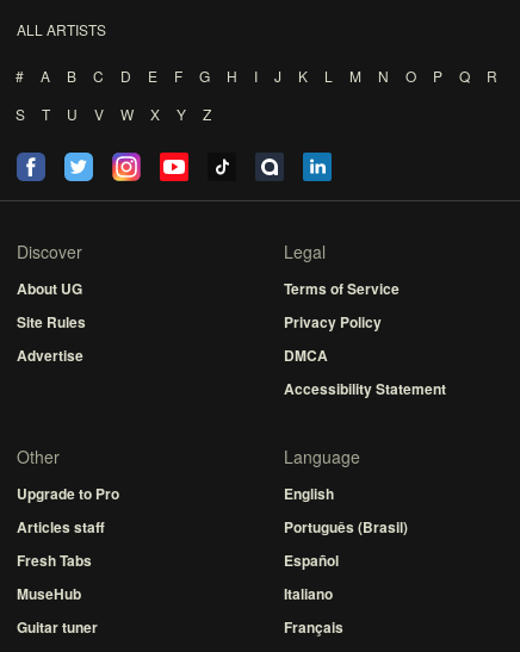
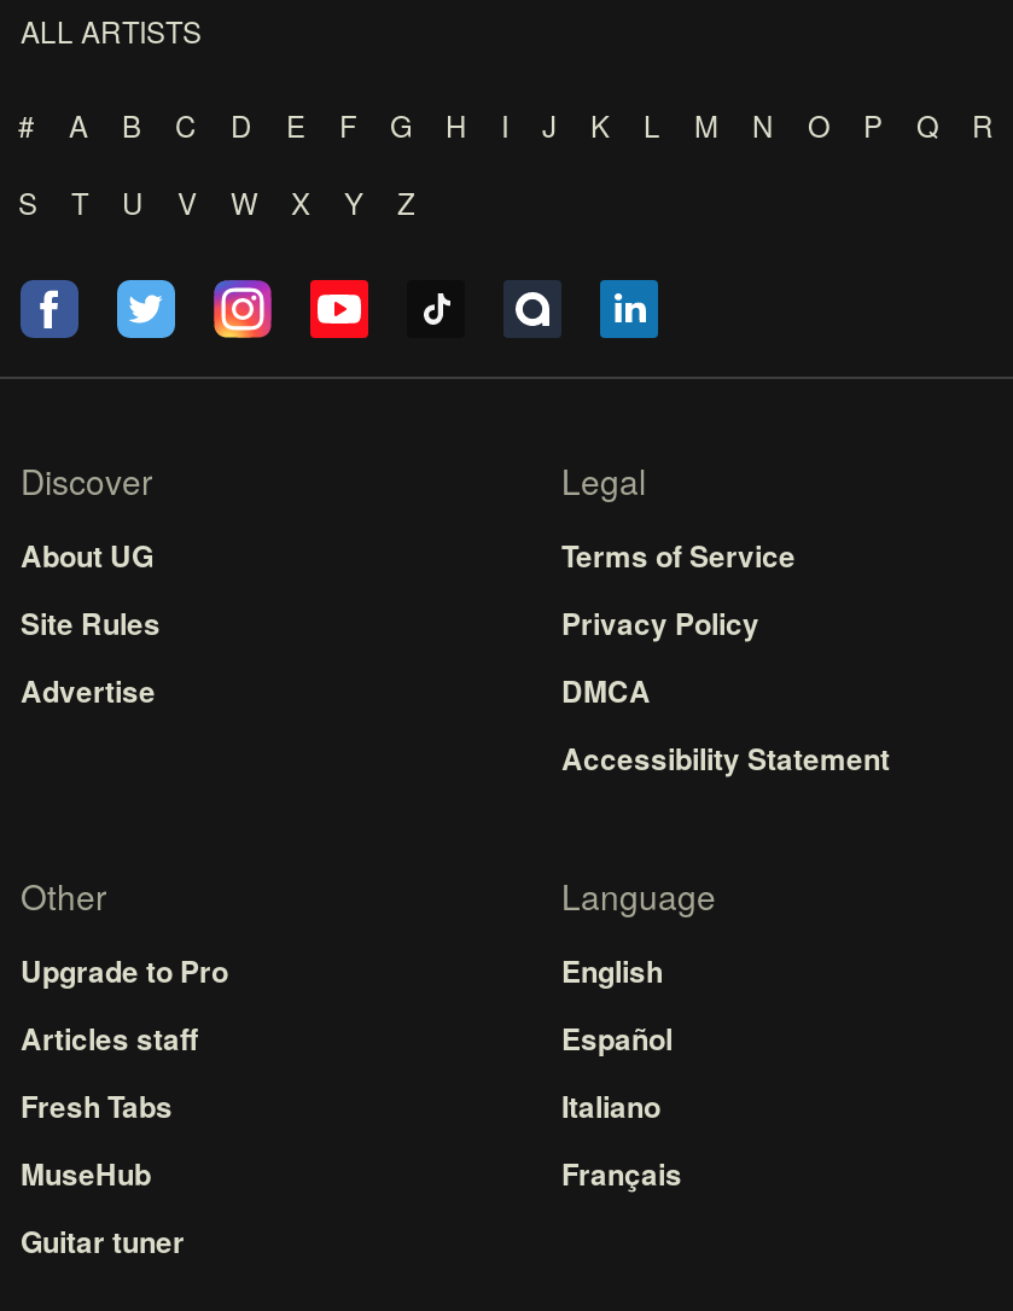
[284,516,408,538] Português (Brasil) -> none
moved [284,549,343,638] -> [561,1016,682,1195]: Español | Italiano | Français

